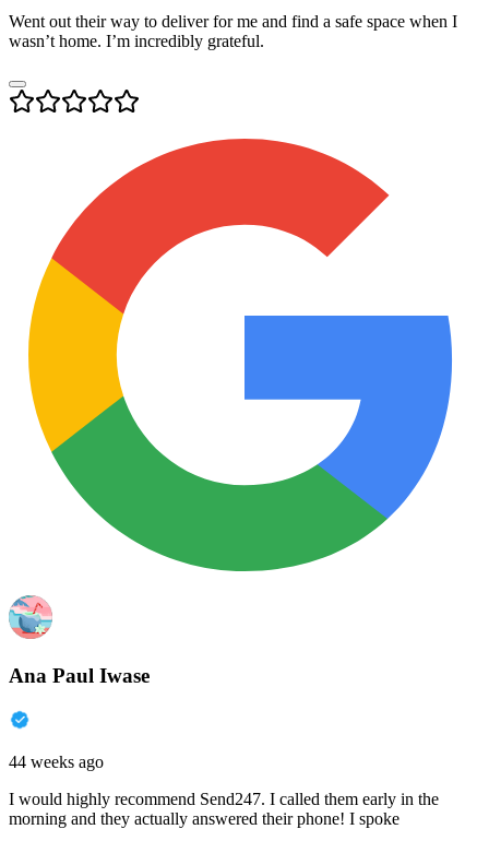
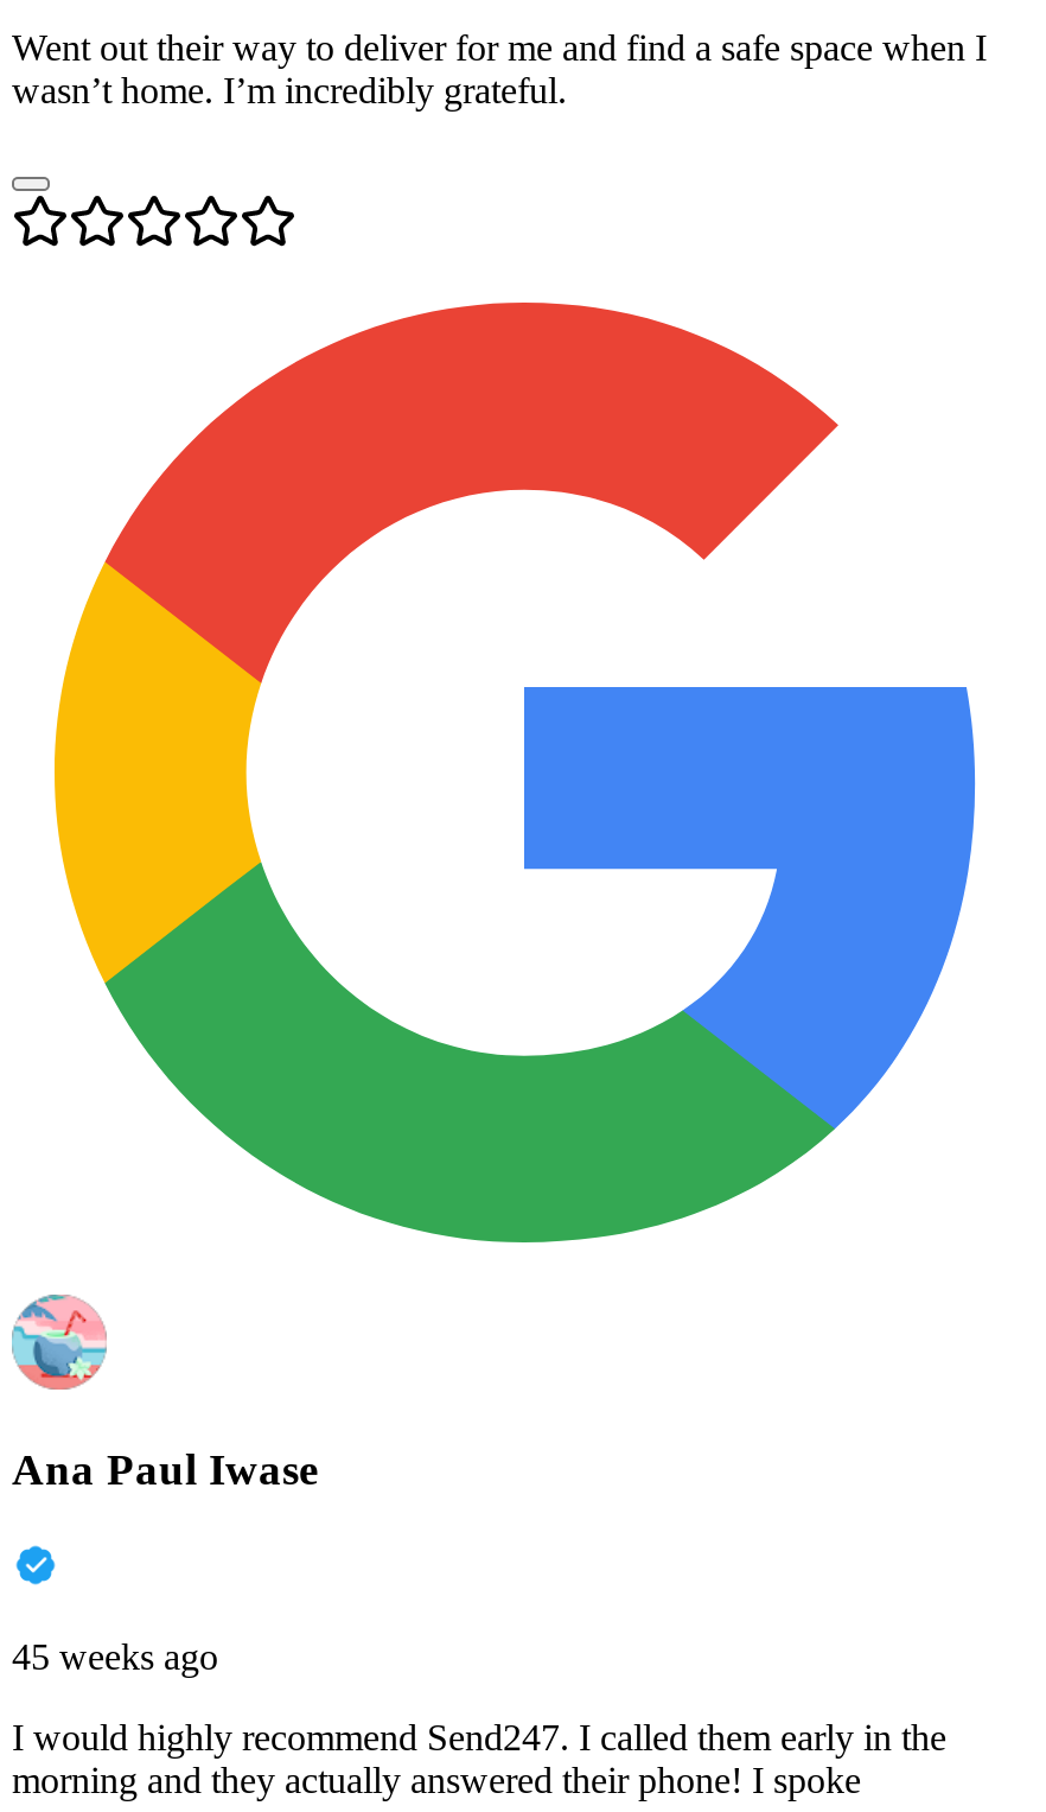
[9,752,104,771] 44 weeks ago -> [12,1635,218,1676] 45 weeks ago

